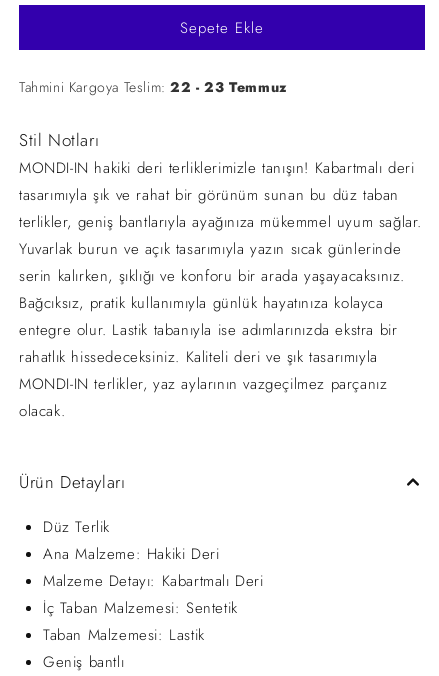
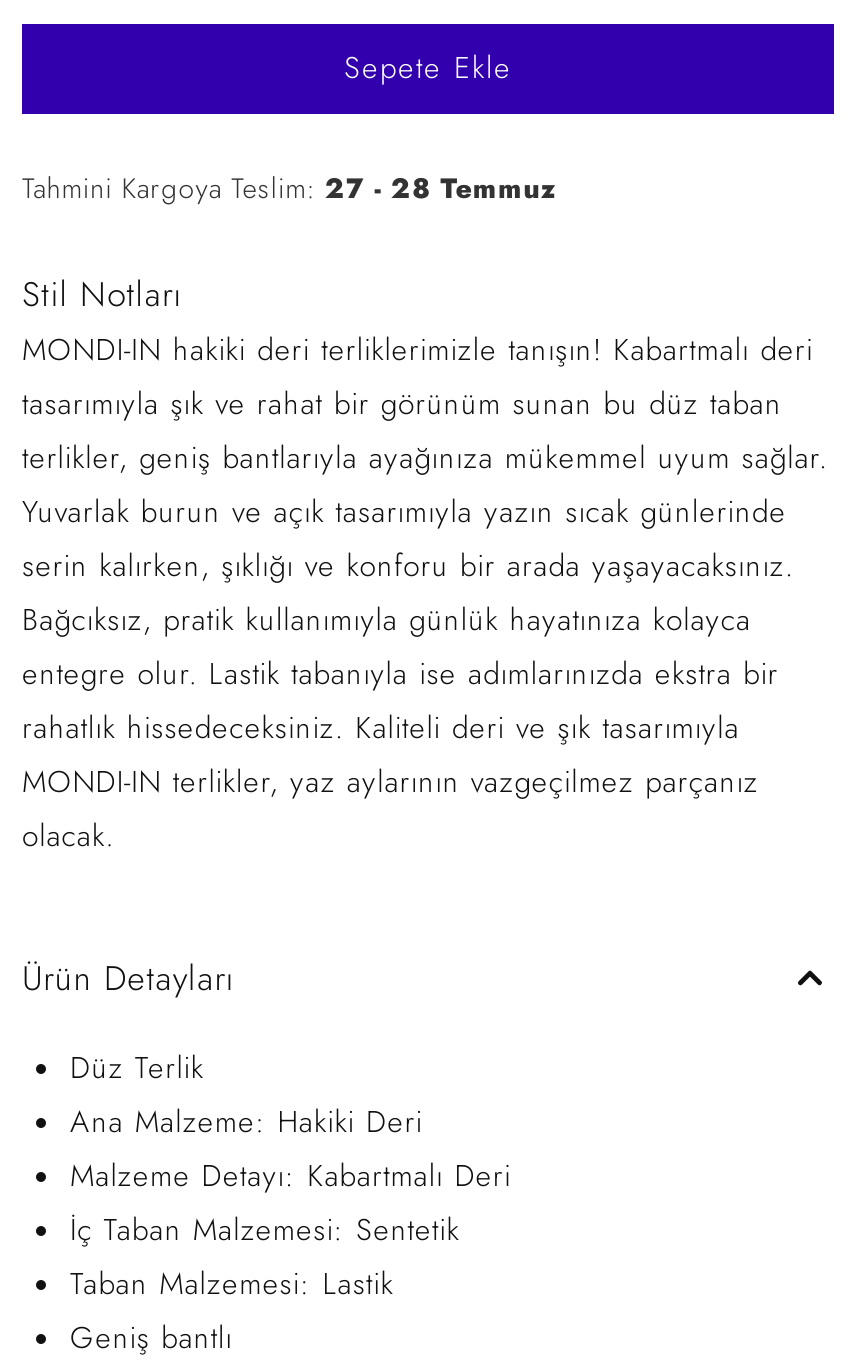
[19,77,288,97] Tahmini Kargoya Teslim: 22 - 23 Temmuz -> [22,167,558,207] Tahmini Kargoya Teslim: 27 - 28 Temmuz

